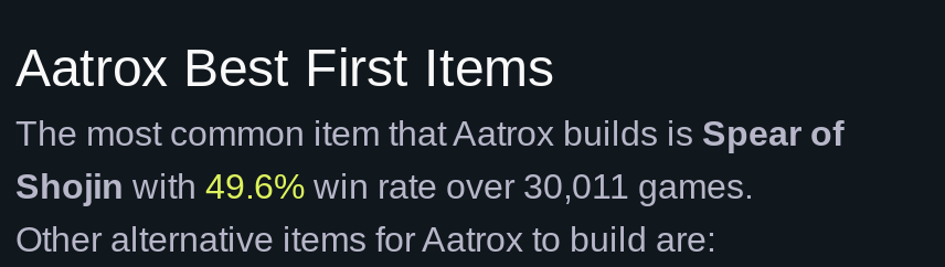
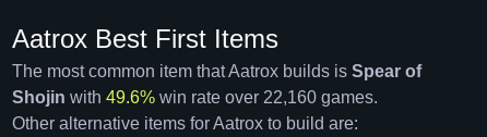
[15,168,753,205] Shojin with 49.6% win rate over 30,011 games. -> [12,88,378,107] Shojin with 49.6% win rate over 22,160 games.

